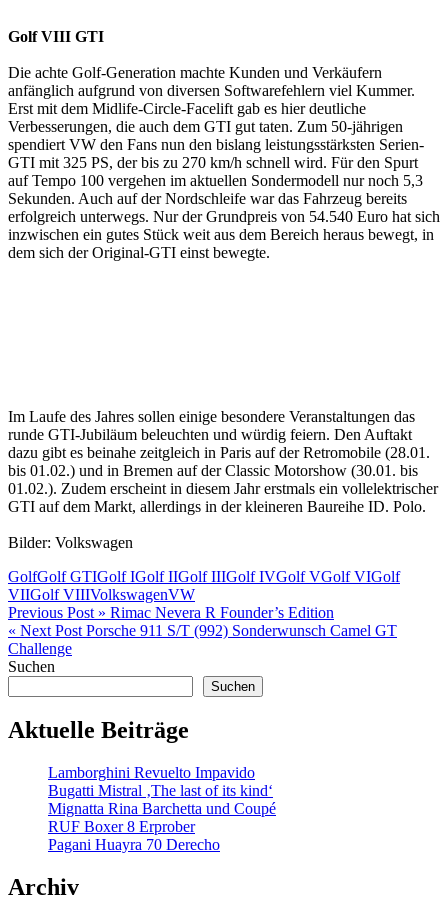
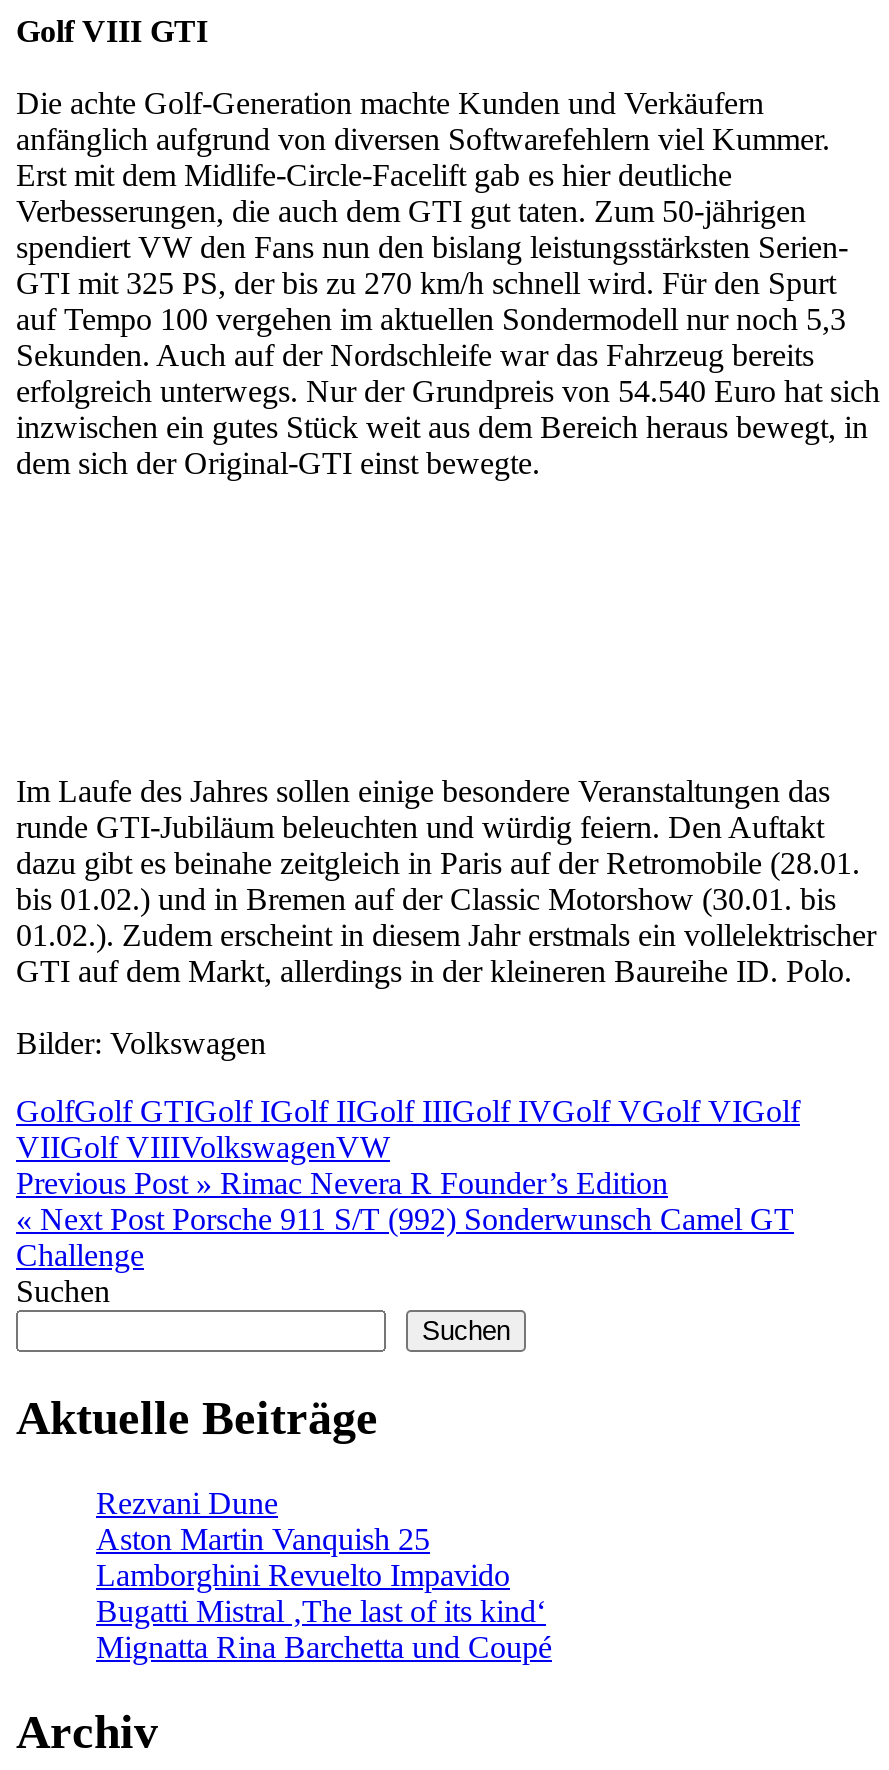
none -> [96,1485,430,1555] Rezvani Dune | Aston Martin Vanquish 25
moved [48,764,276,817] -> [96,1557,552,1663]: Lamborghini Revuelto Impavido | Bugatti Mistral ‚The last of its kind‘ | Mignatta Rina Barchetta und Coupé
[48,818,220,853] RUF Boxer 8 Erprober | Pagani Huayra 70 Derecho -> none

